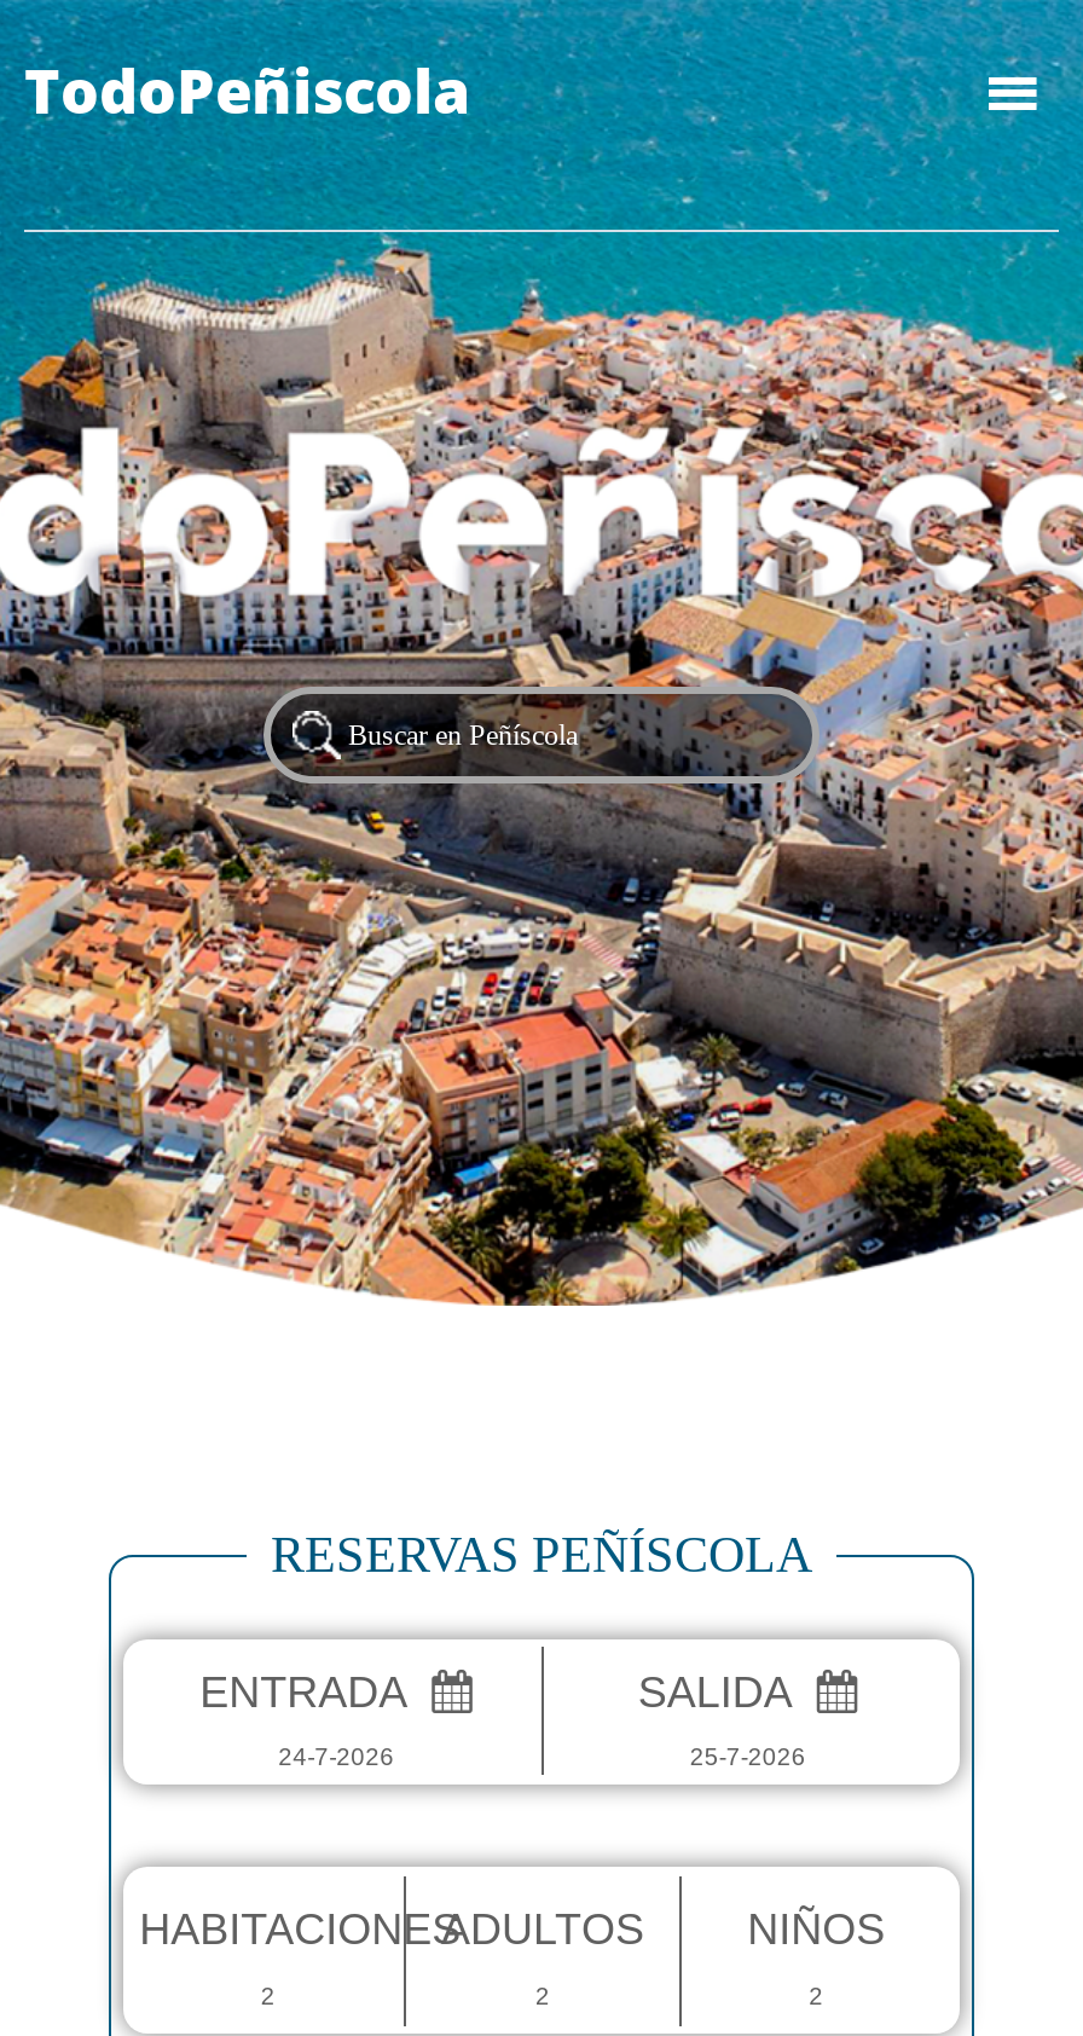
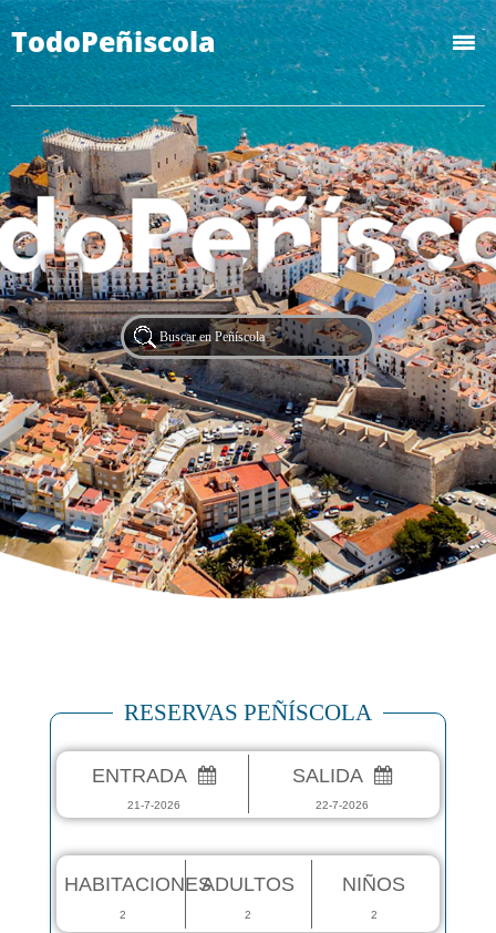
[278,1744,394,1771] 24-7-2026 -> [127,799,181,812] 21-7-2026
[690,1744,806,1771] 25-7-2026 -> [316,799,369,812] 22-7-2026

